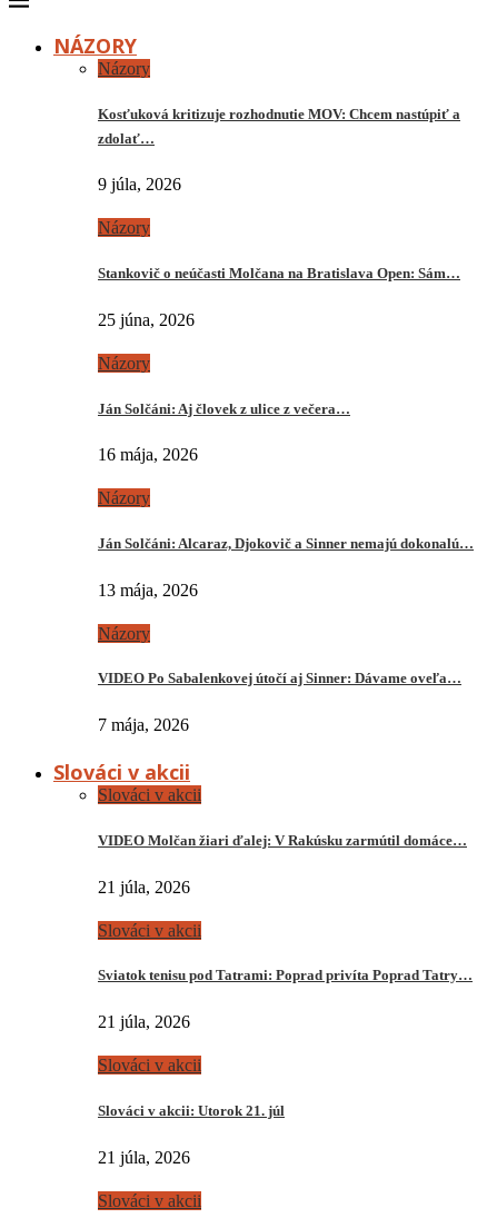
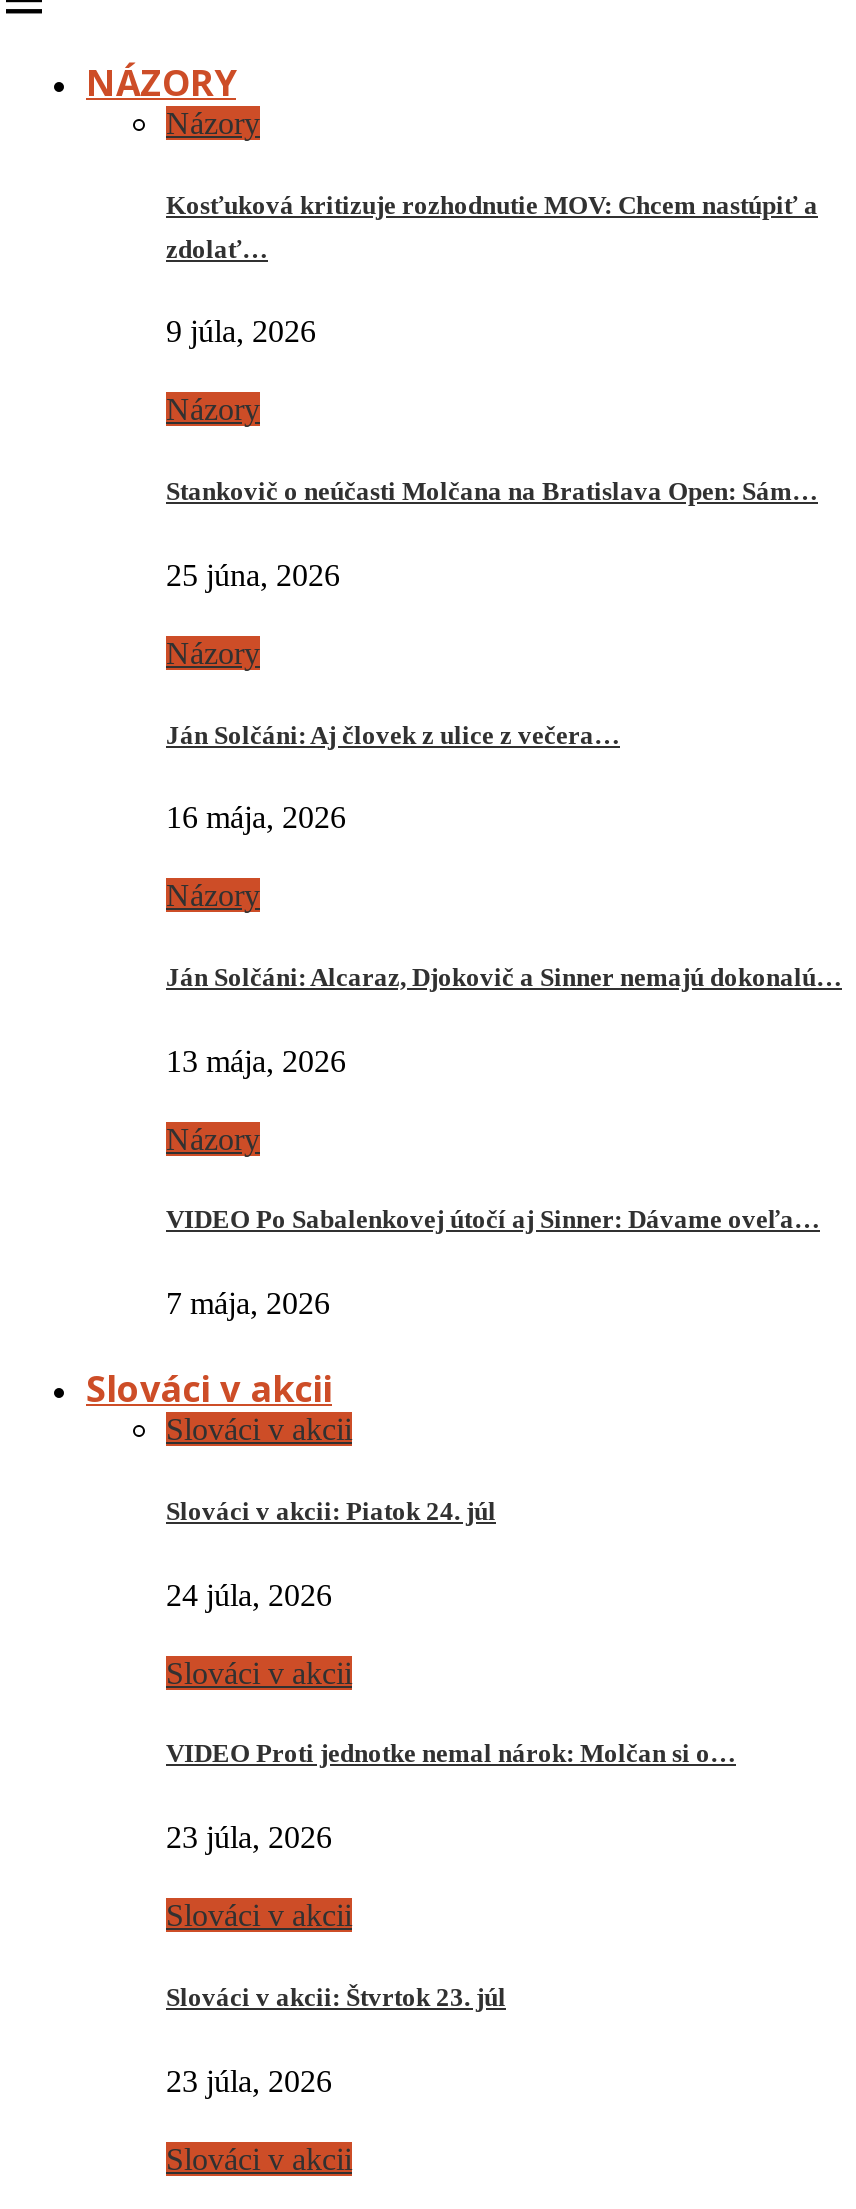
[98,832,467,849] VIDEO Molčan žiari ďalej: V Rakúsku zarmútil domáce… -> [166,1496,496,1526] Slováci v akcii: Piatok 24. júl
[98,877,190,896] 21 júla, 2026 -> [166,1577,332,1611] 24 júla, 2026
[98,967,473,984] Sviatok tenisu pod Tatrami: Poprad privíta Poprad Tatry… -> [166,1739,736,1769] VIDEO Proti jednotke nemal nárok: Molčan si o…
[98,1012,190,1031] 21 júla, 2026 -> [166,1820,332,1854] 23 júla, 2026
[98,1102,285,1119] Slováci v akcii: Utorok 21. júl -> [166,1982,506,2012] Slováci v akcii: Štvrtok 23. júl
[98,1147,190,1166] 21 júla, 2026 -> [166,2063,332,2097] 23 júla, 2026

